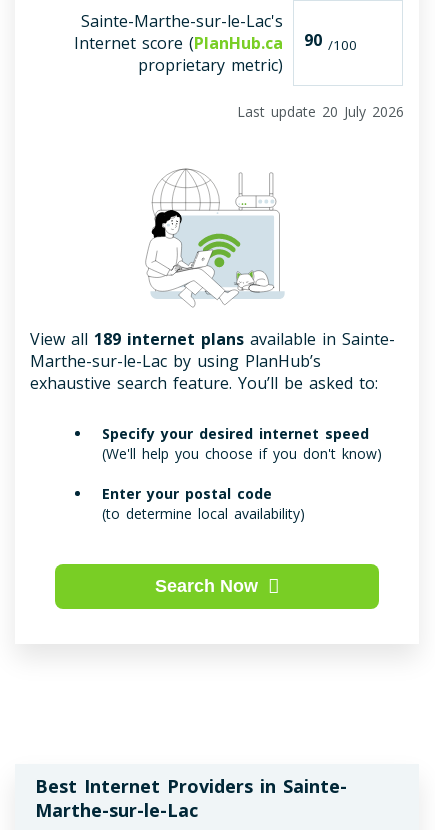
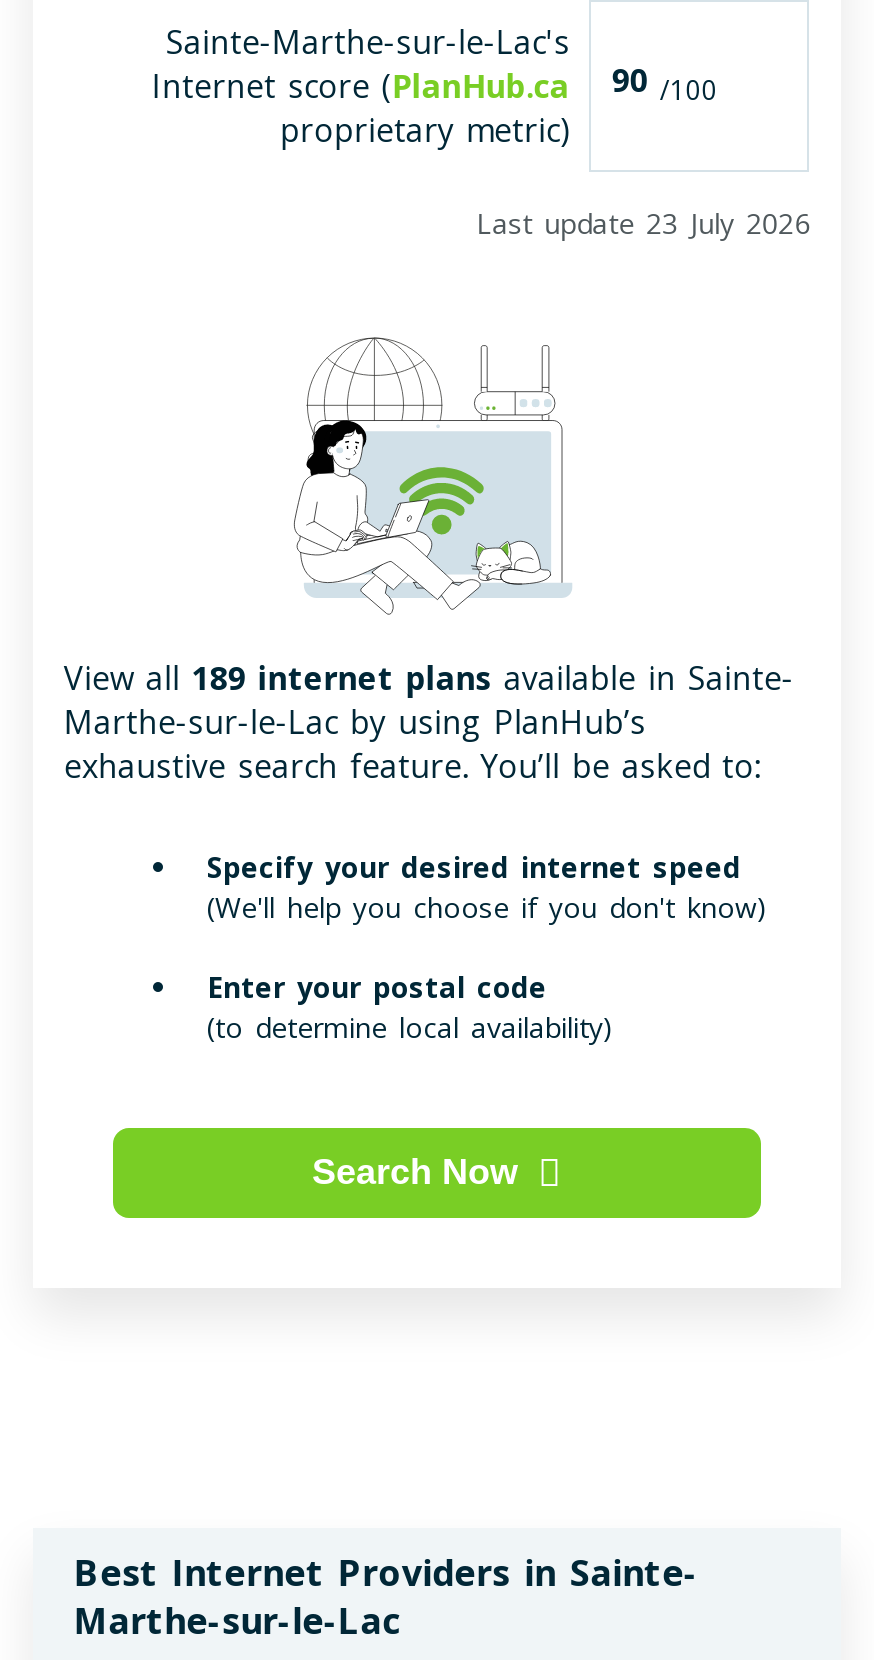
[237,102,404,121] Last update 20 July 2026 -> [476,204,810,242] Last update 23 July 2026

